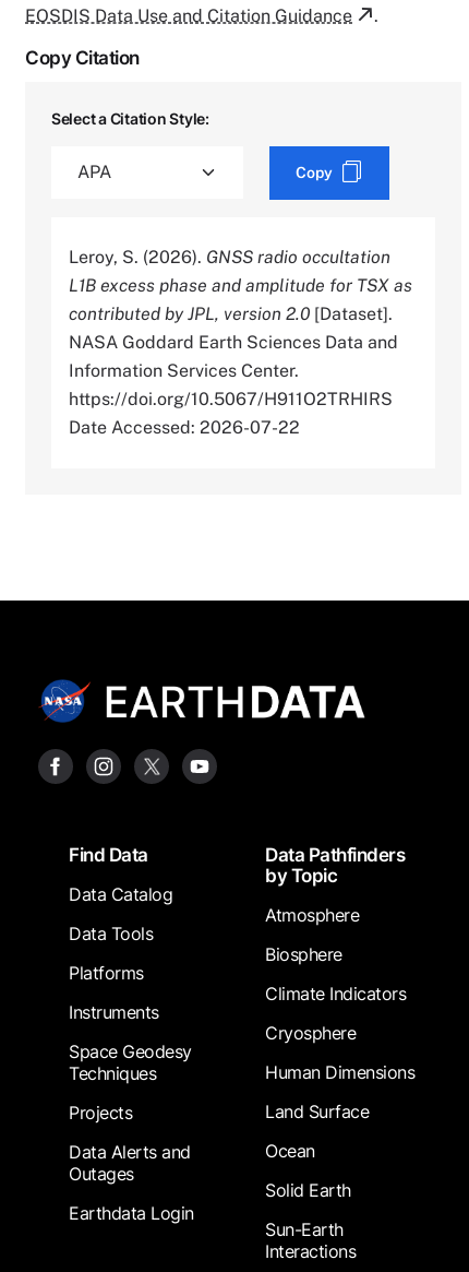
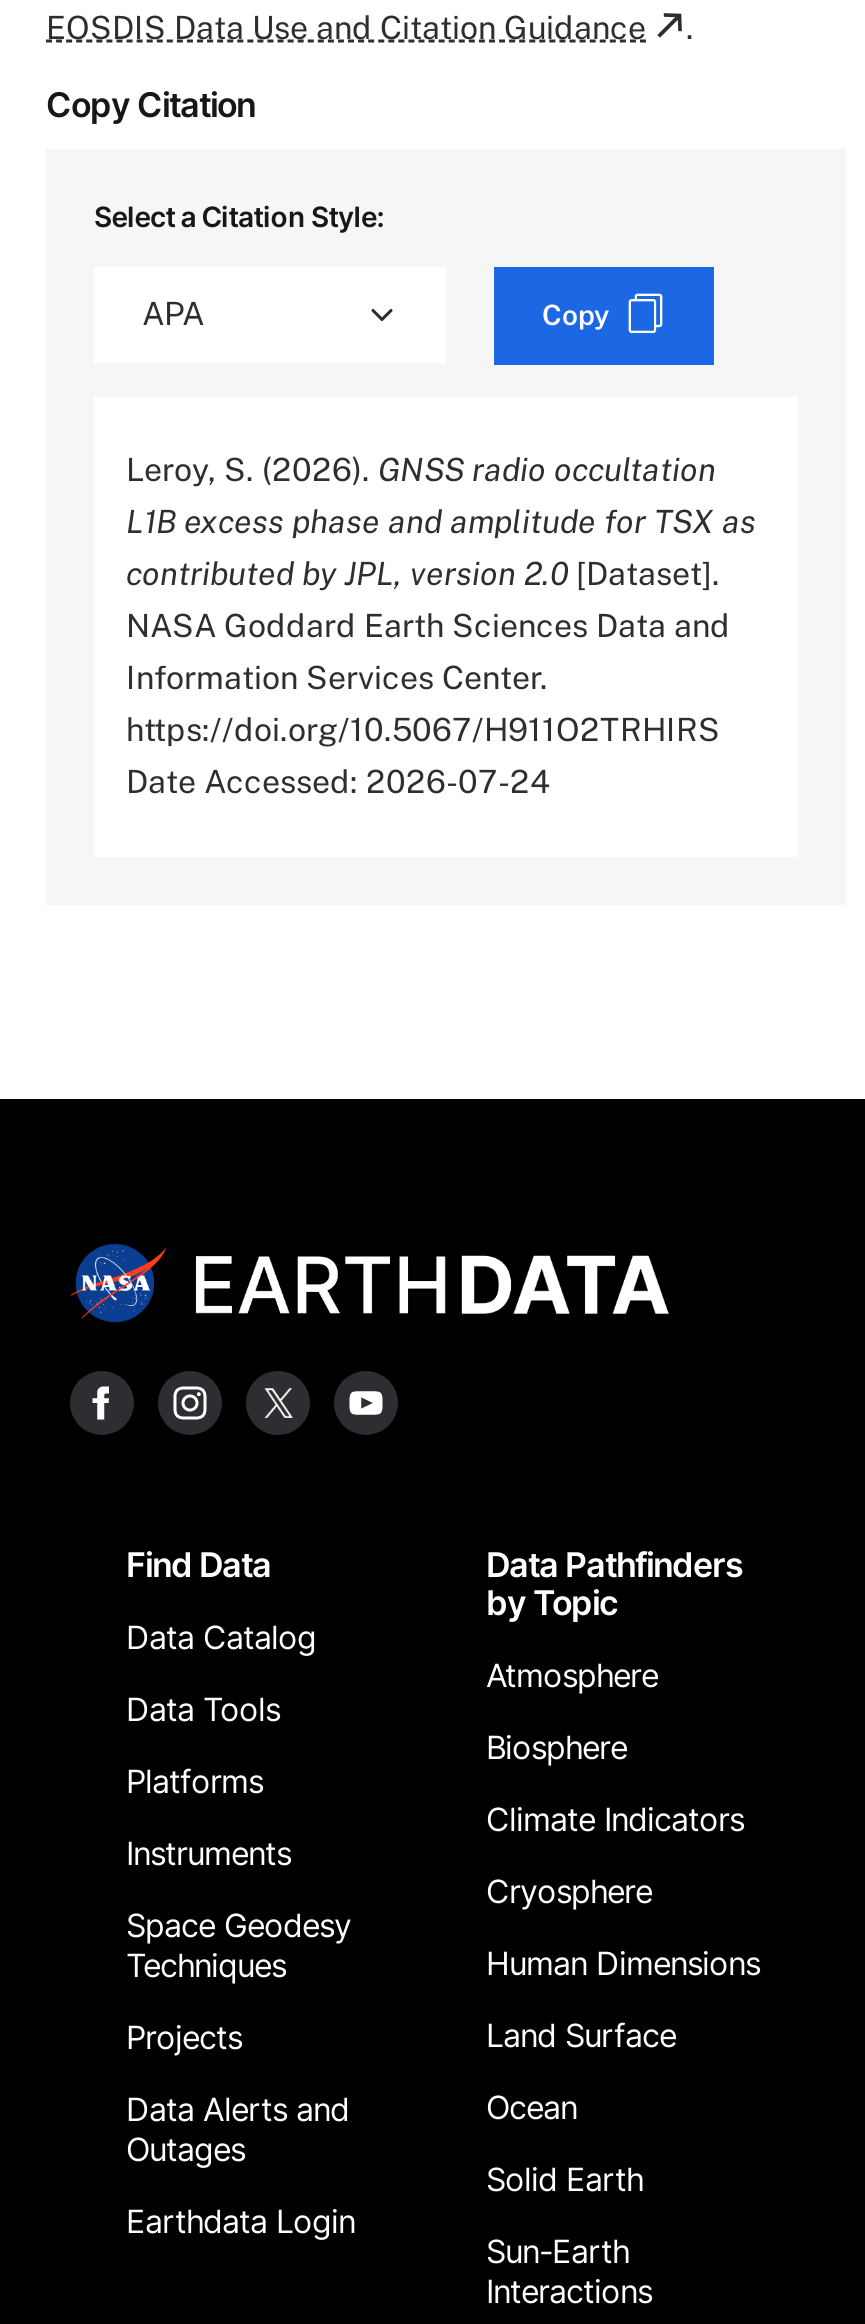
[69,418,300,438] Date Accessed: 2026-07-22 -> [126,764,550,802] Date Accessed: 2026-07-24

